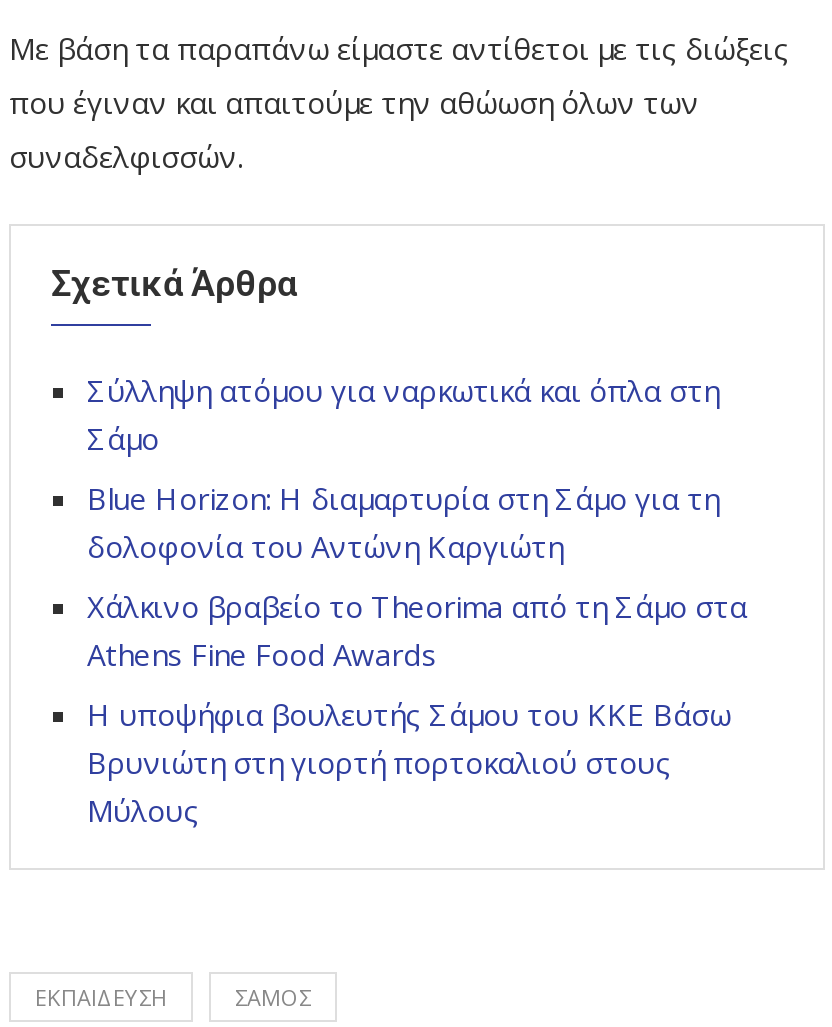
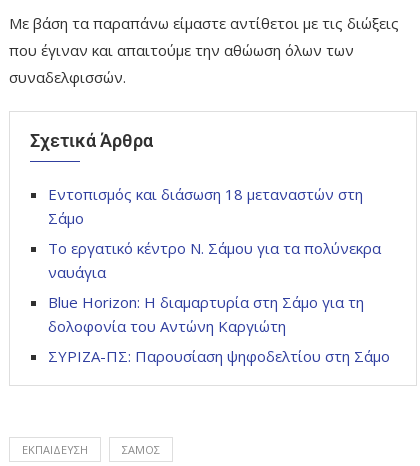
[87,370,719,410] Σύλληψη ατόμου για ναρκωτικά και όπλα στη -> [48,184,363,204] Εντοπισμός και διάσωση 18 μεταναστών στη
none -> [48,238,381,282] Το εργατικό κέντρο Ν. Σάμου για τα πολύνεκρα | ναυάγια
moved [87,478,719,566] -> [48,292,364,336]: Blue Horizon: Η διαμαρτυρία στη Σάμο για τη | δολοφονία του Αντώνη Καργιώτη
[87,586,747,830] Χάλκινο βραβείο το Theorima από τη Σάμο στα | Athens Fine Food Awards | Η υποψήφια βουλευτής Σάμου του ΚΚΕ Βάσω | Βρυνιώτη στη γιορτή πορτοκαλιού στους | Μύλους -> [48,346,390,366] ΣΥΡΙΖΑ-ΠΣ: Παρουσίαση ψηφοδελτίου στη Σάμο

